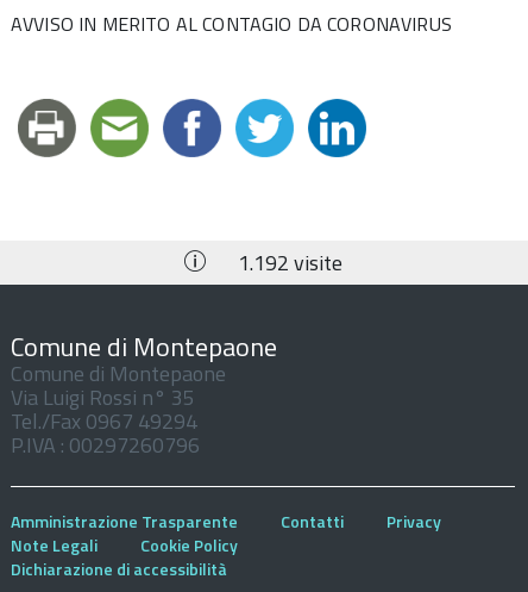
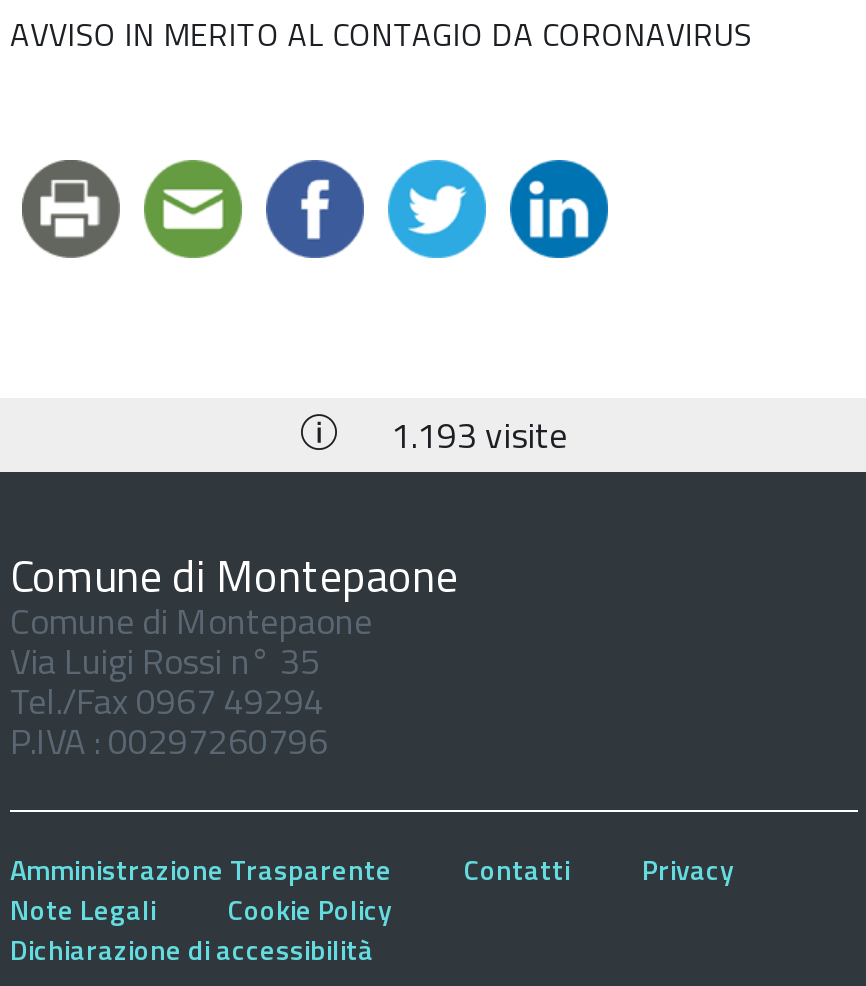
[237,247,342,279] 1.192 visite -> [391,408,567,462] 1.193 visite

